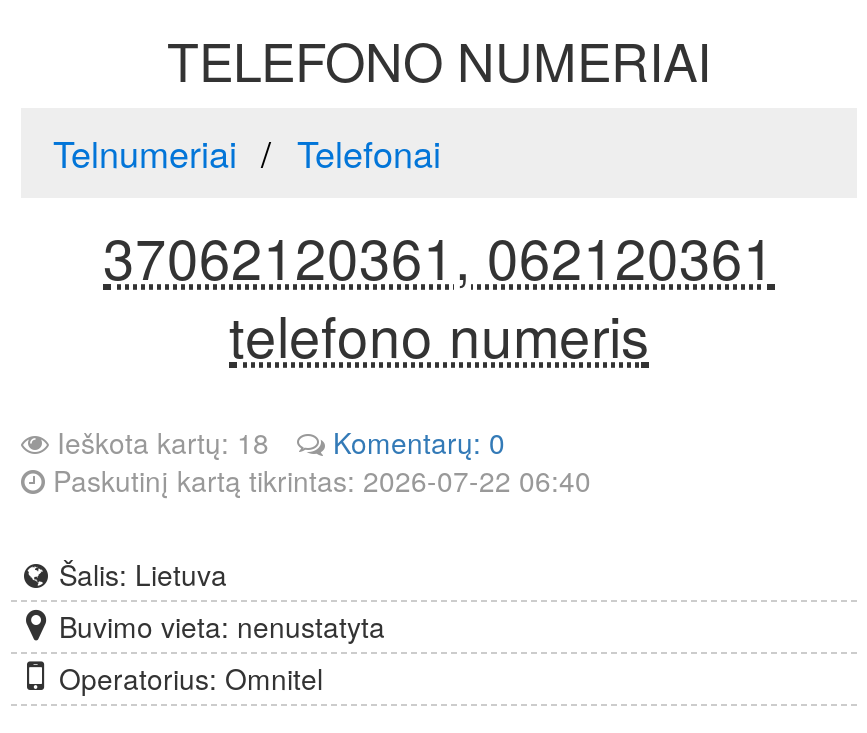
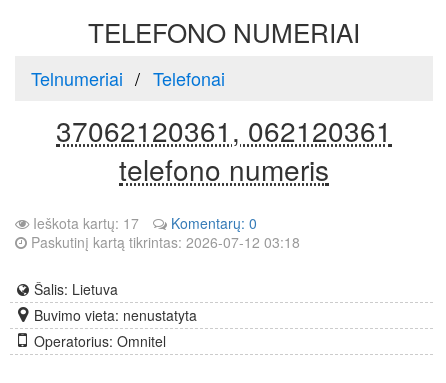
[49,422,269,462] Ieškota kartų: 18 -> [29,213,139,233] Ieškota kartų: 17
[45,460,591,500] Paskutinį kartą tikrintas: 2026-07-22 06:40 -> [27,232,300,252] Paskutinį kartą tikrintas: 2026-07-12 03:18

